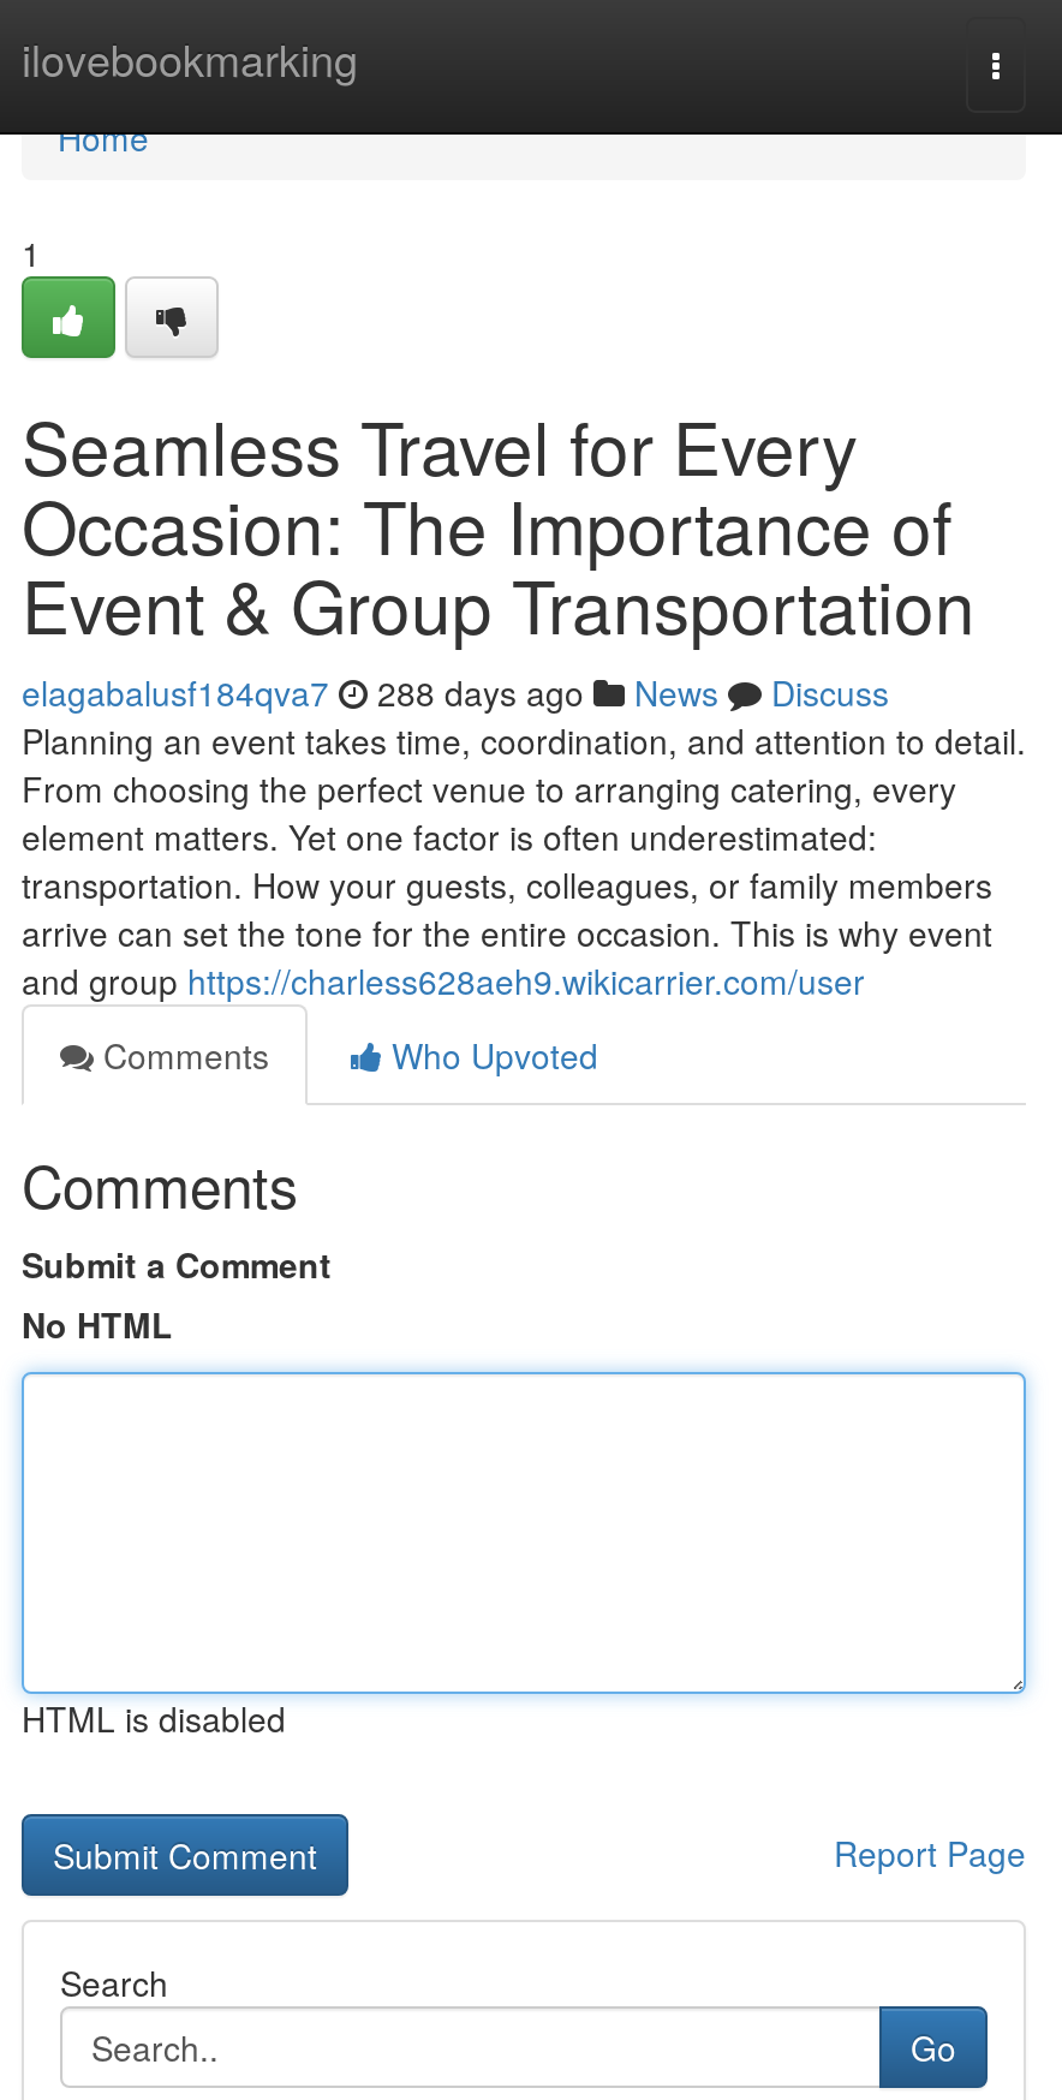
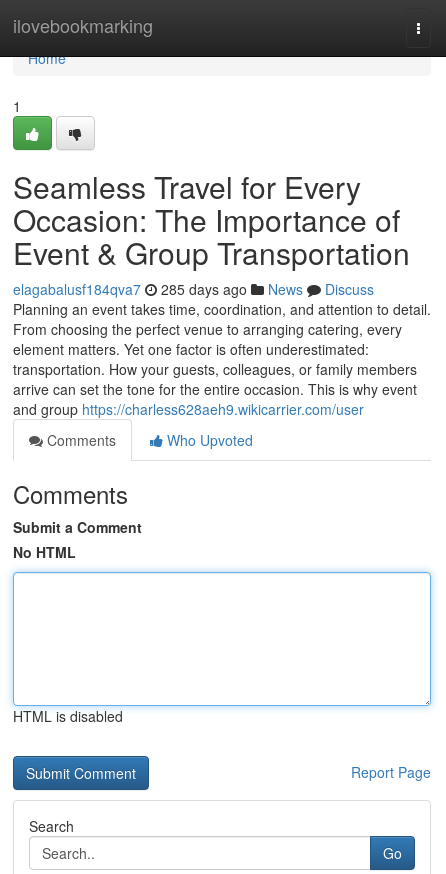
[22,668,889,716] elagabalusf184qva7 288 days ago News Discuss -> [13,279,374,299] elagabalusf184qva7 285 days ago News Discuss

